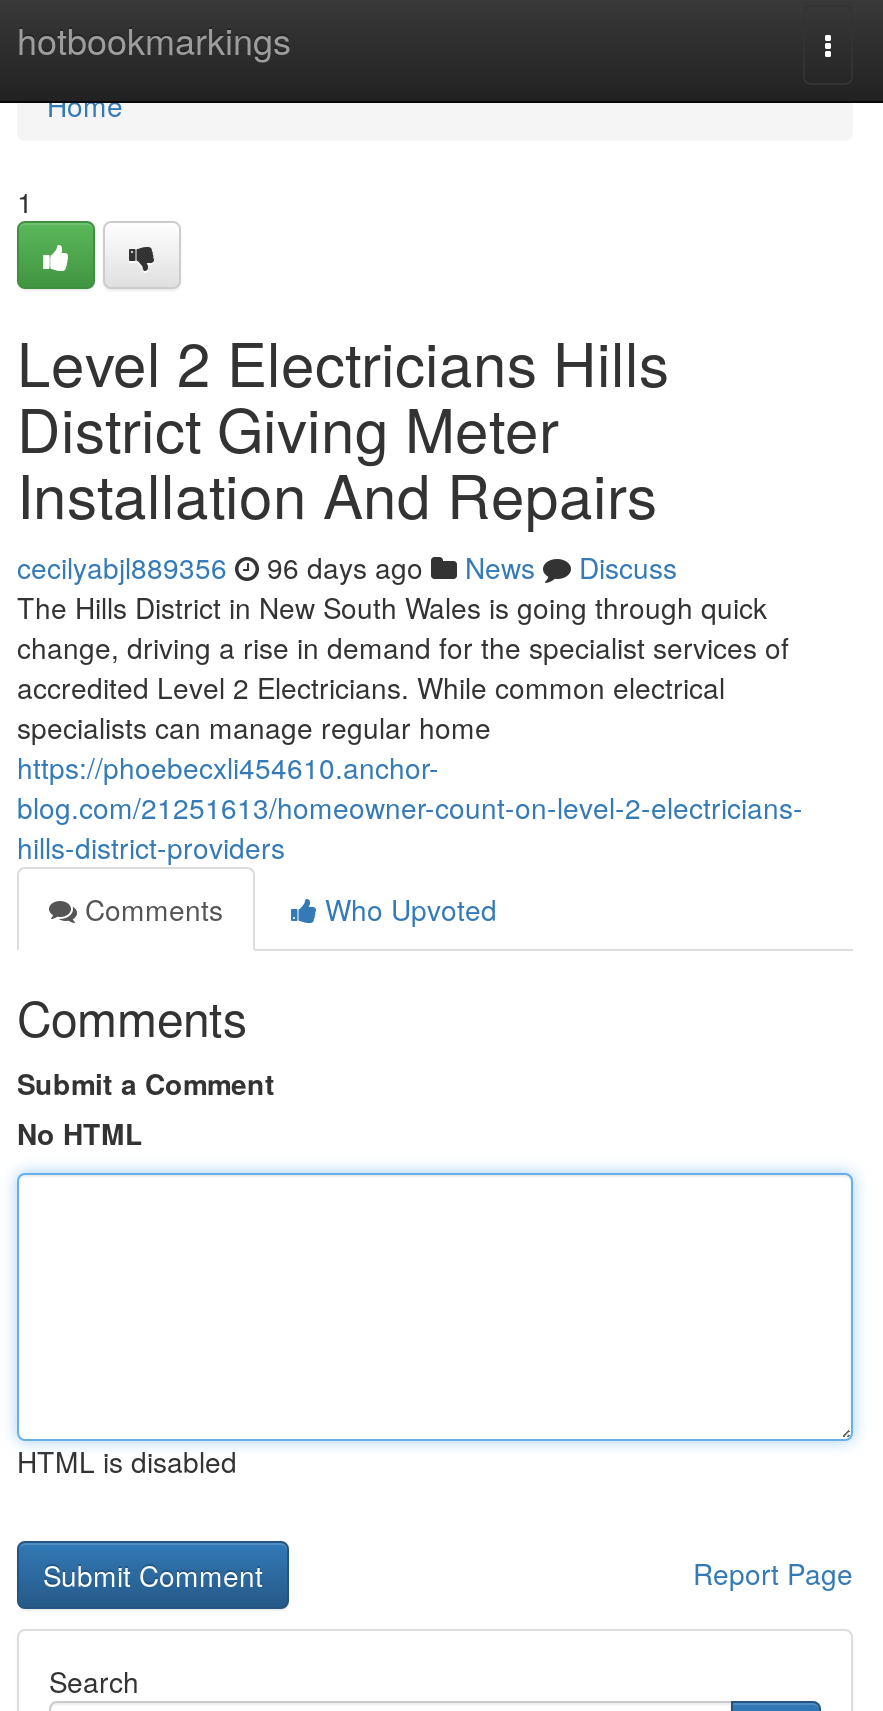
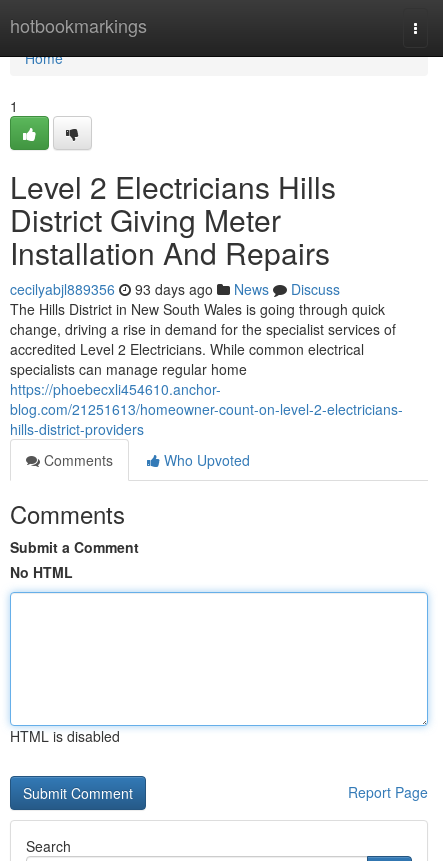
[17,547,677,587] cecilyabjl889356 96 days ago News Discuss -> [10,279,340,299] cecilyabjl889356 93 days ago News Discuss

